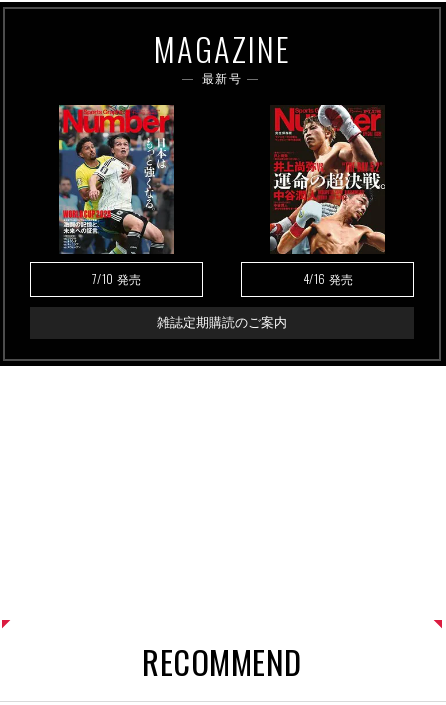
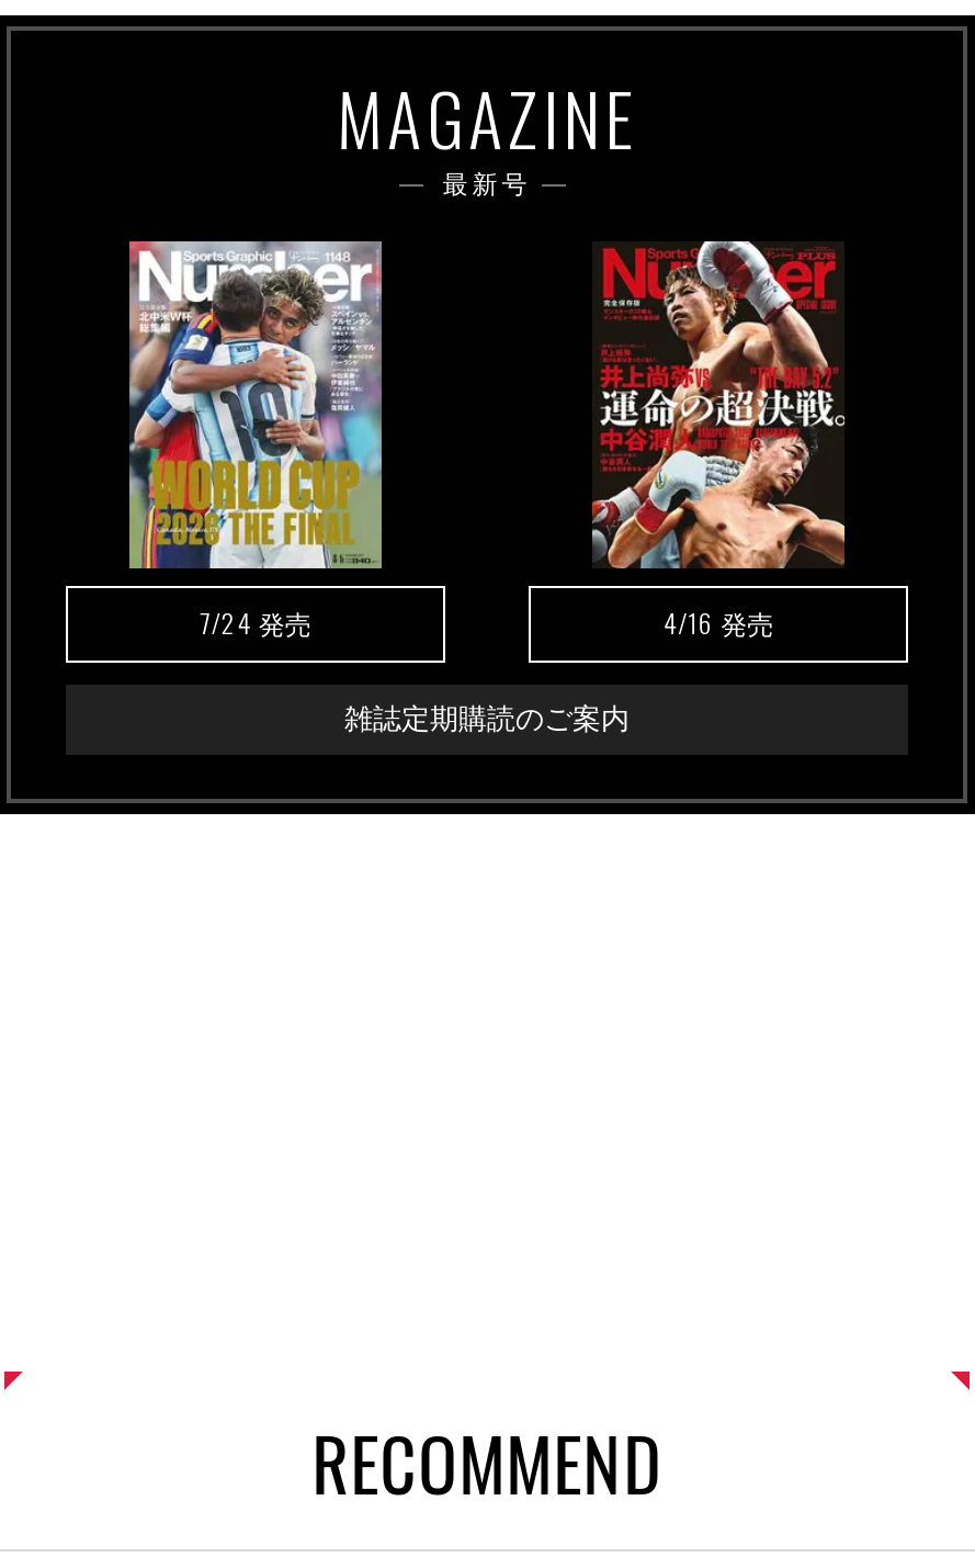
[59,104,174,287] [image] | 7/10発売 -> [127,239,384,642] [image] | 7/24発売

